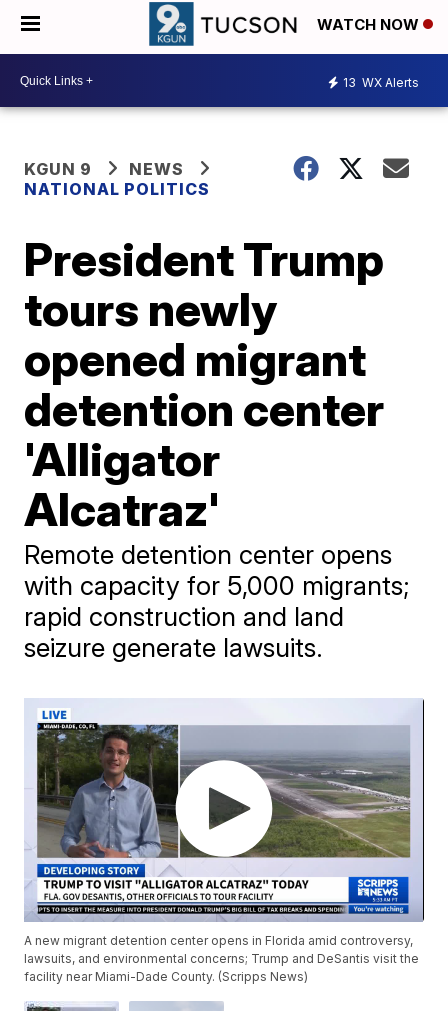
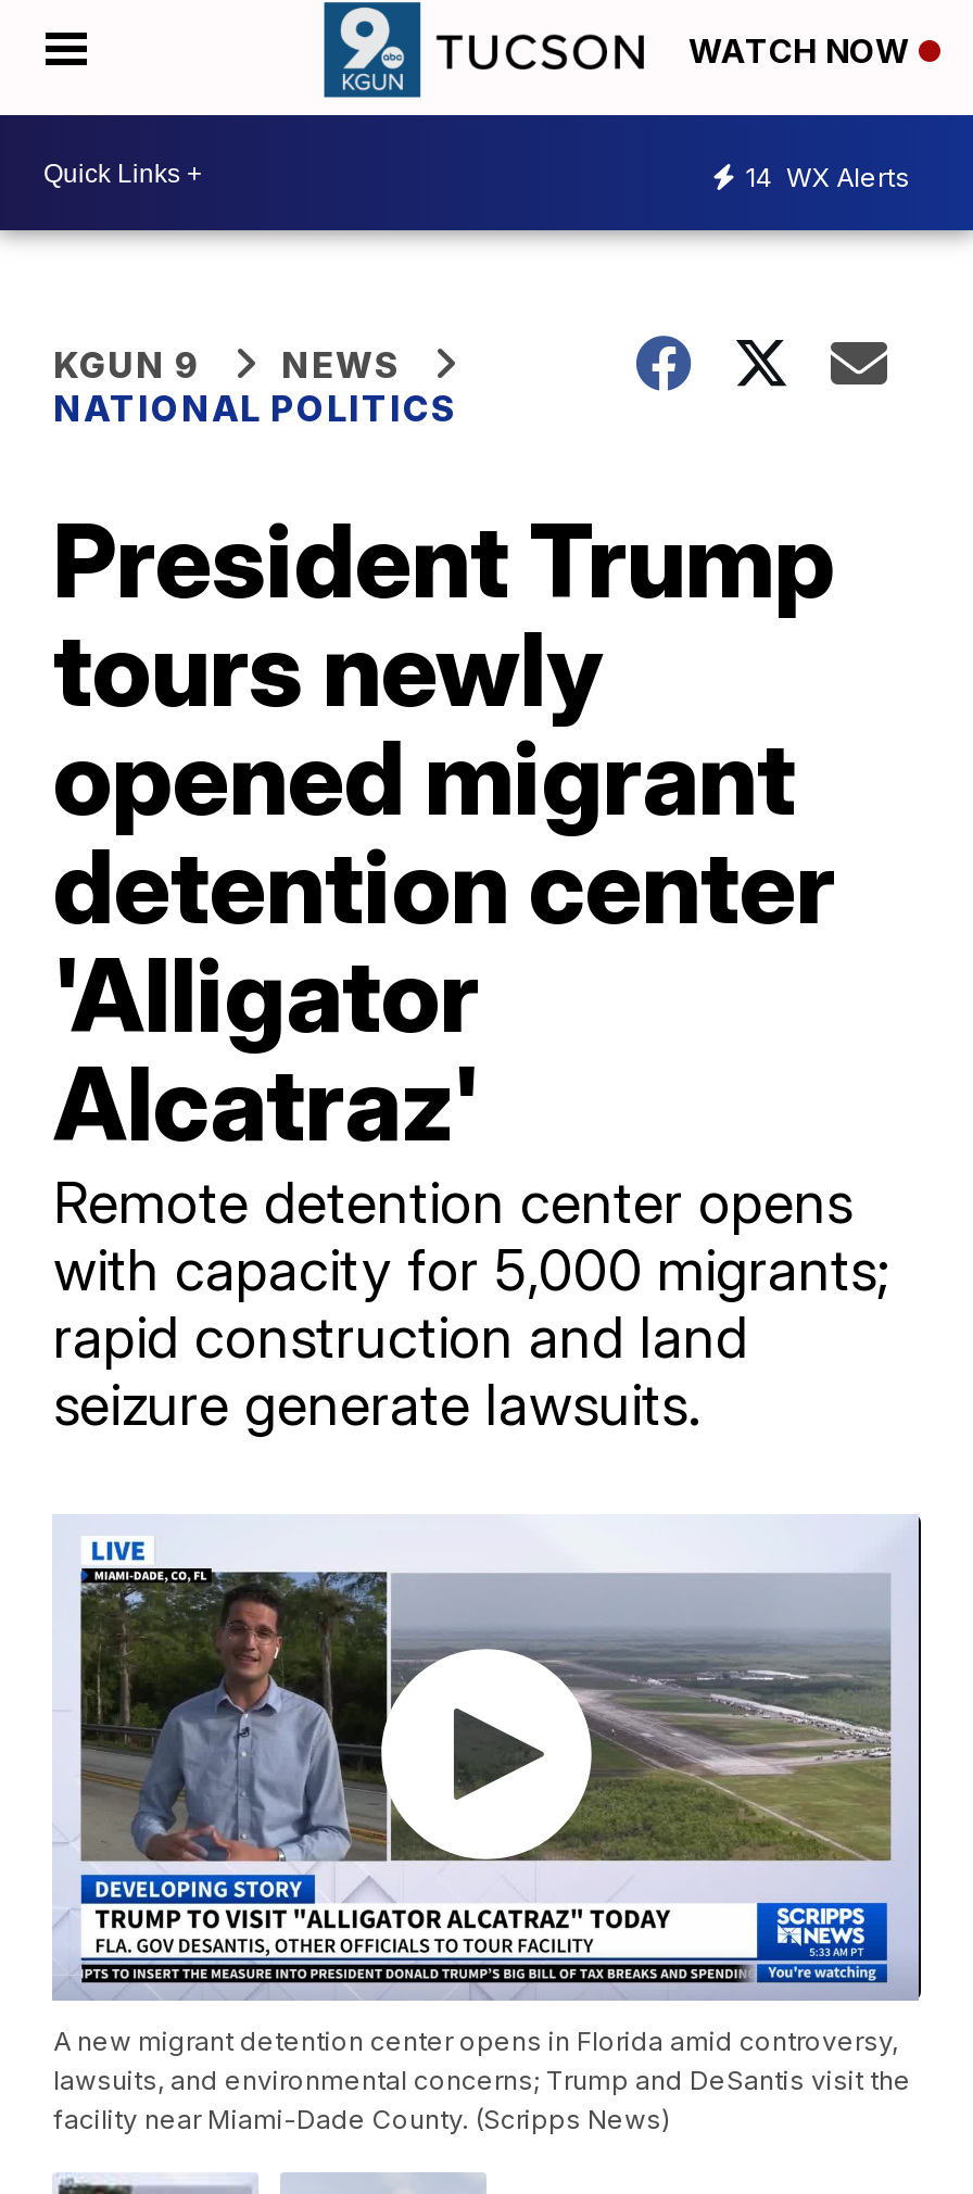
[343,74,419,89] 13 WX Alerts -> [745,160,910,192] 14 WX Alerts

